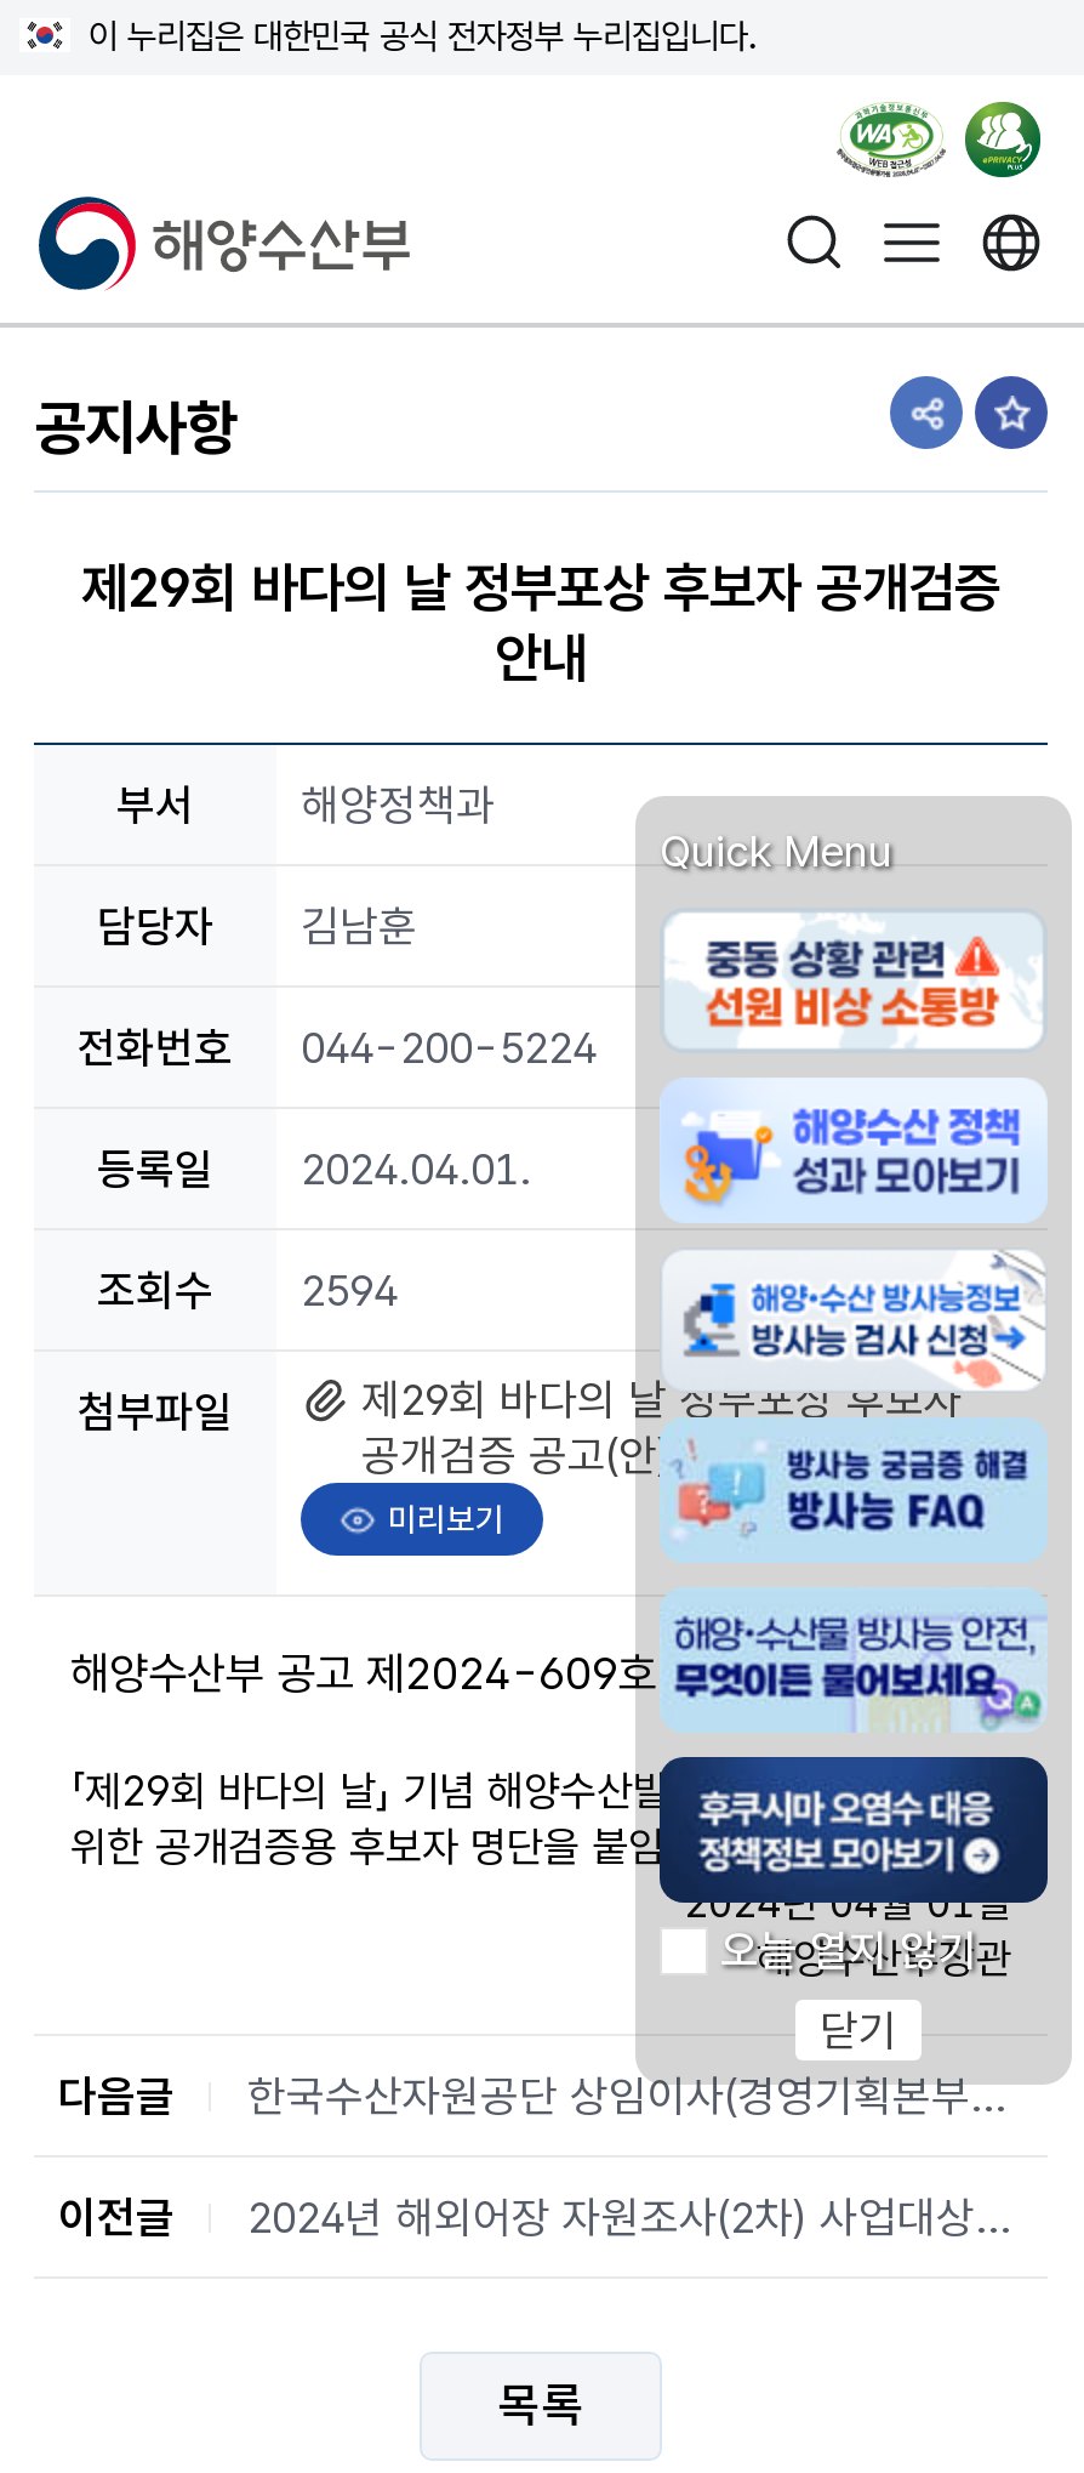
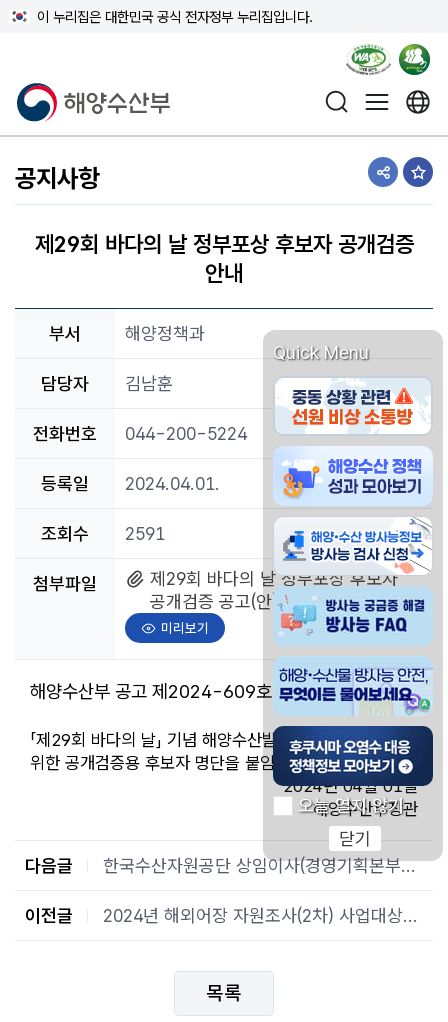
[97,1264,398,1315] 조회수 2594 -> [41,523,165,544] 조회수 2591

